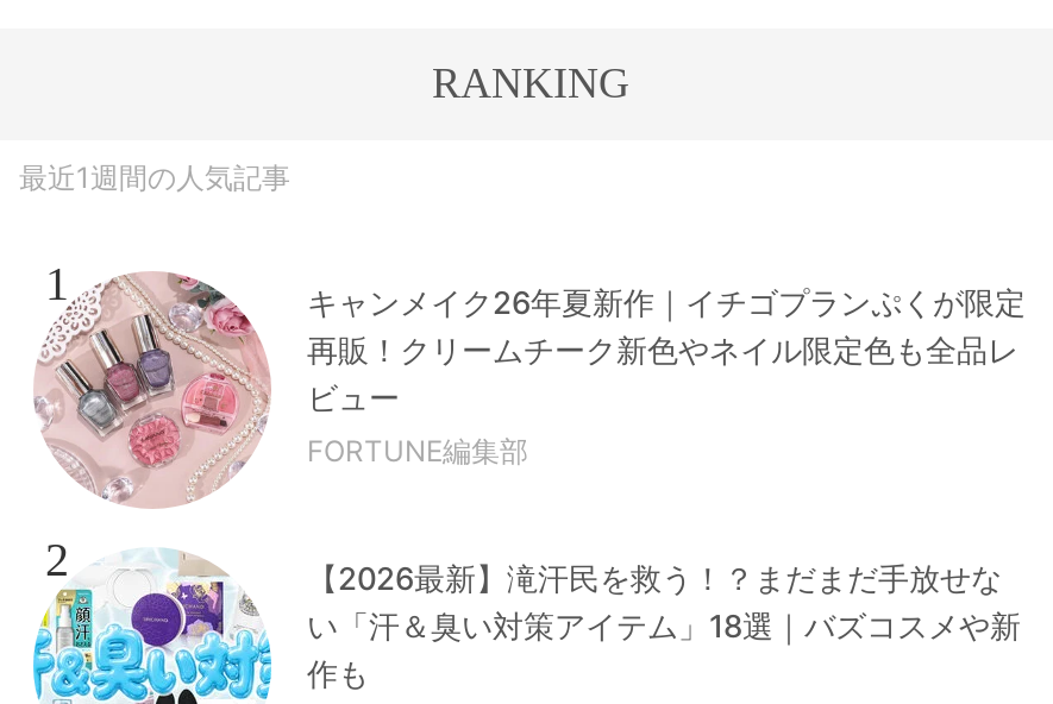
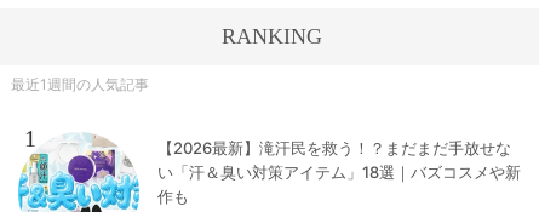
[33,271,1026,586] [image] | キャンメイク26年夏新作｜イチゴプランぷくが限定 | 再販！クリームチーク新色やネイル限定色も全品レ | ビュー | FORTUNE編集部 | 2 -> none

